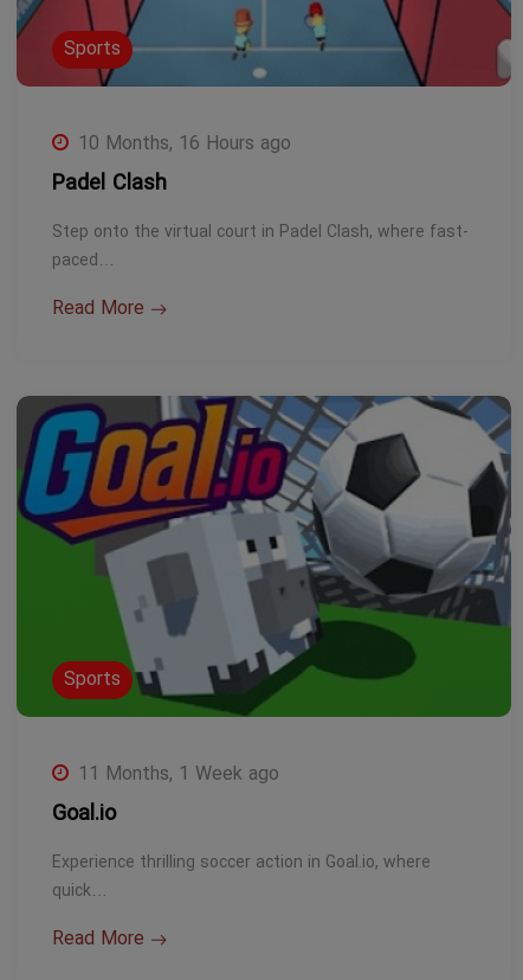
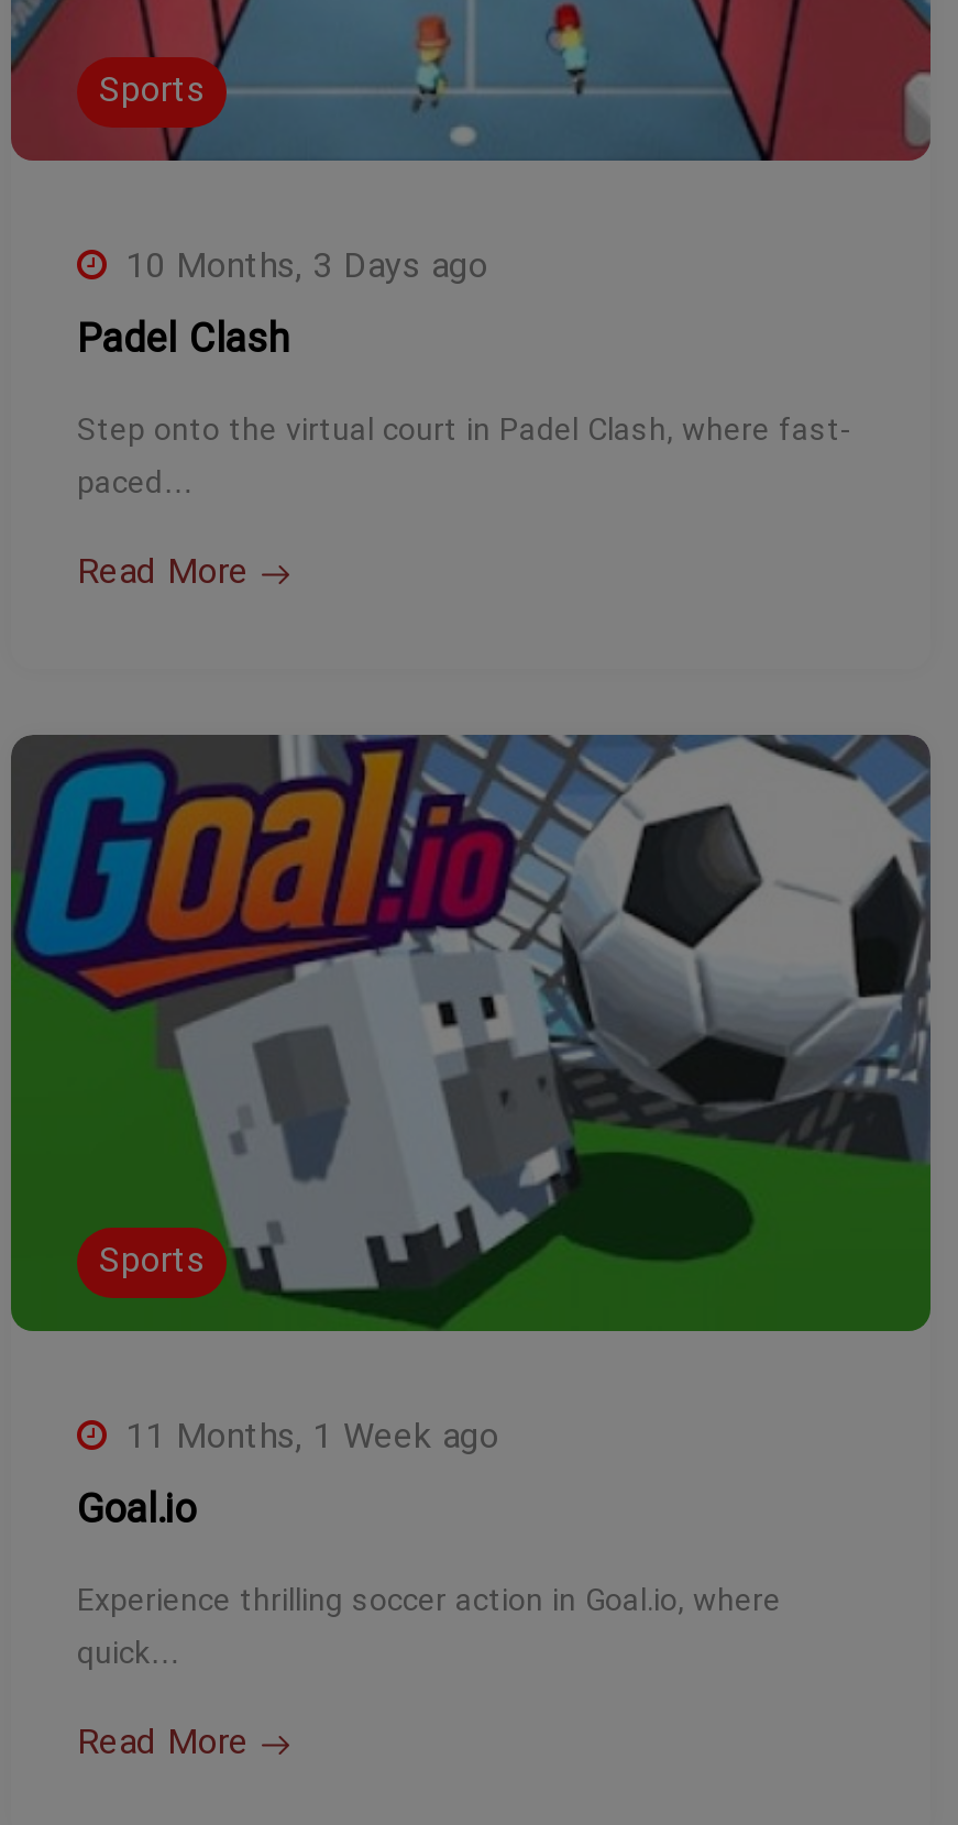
[78,131,291,157] 10 Months, 16 Hours ago -> [125,244,488,292] 10 Months, 3 Days ago

